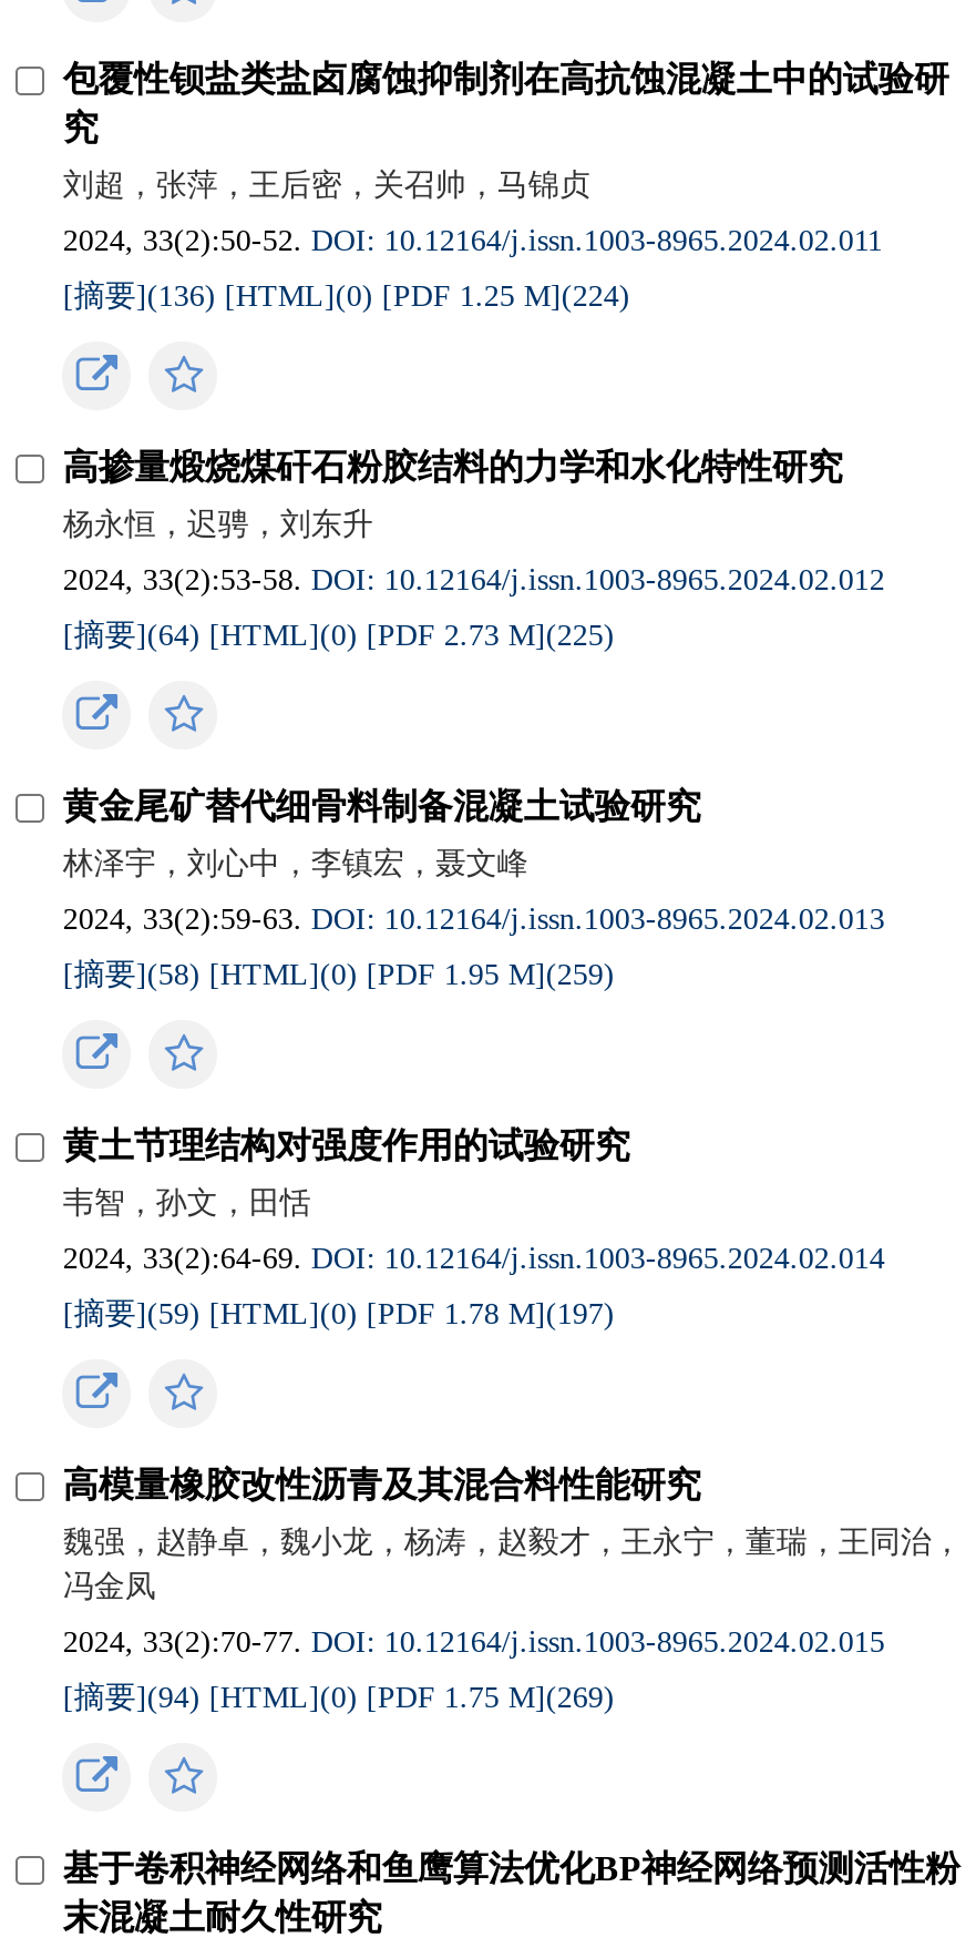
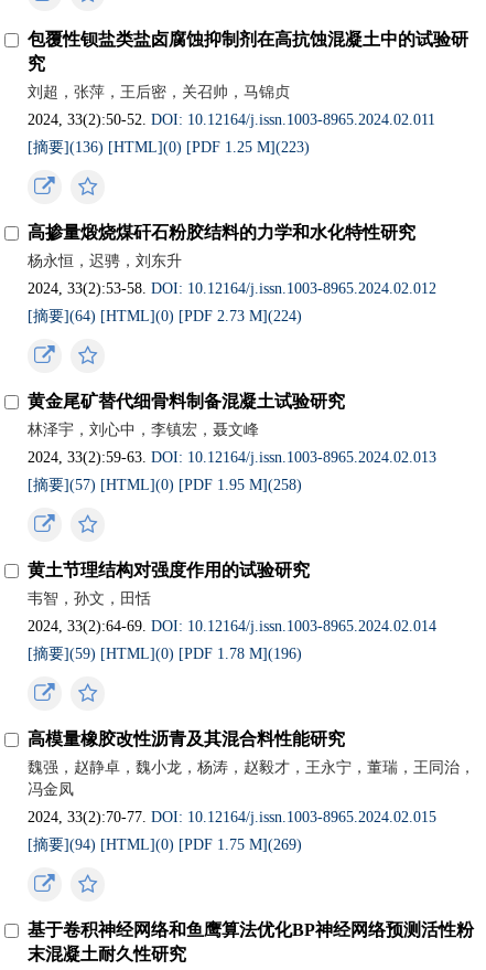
[63,279,630,313] [摘要](136) [HTML](0) [PDF 1.25 M](224) -> [28,139,310,156] [摘要](136) [HTML](0) [PDF 1.25 M](223)
[63,619,615,652] [摘要](64) [HTML](0) [PDF 2.73 M](225) -> [28,308,302,324] [摘要](64) [HTML](0) [PDF 2.73 M](224)
[63,958,615,991] [摘要](58) [HTML](0) [PDF 1.95 M](259) -> [28,477,302,493] [摘要](57) [HTML](0) [PDF 1.95 M](258)
[63,1297,615,1330] [摘要](59) [HTML](0) [PDF 1.78 M](197) -> [28,646,302,662] [摘要](59) [HTML](0) [PDF 1.78 M](196)

